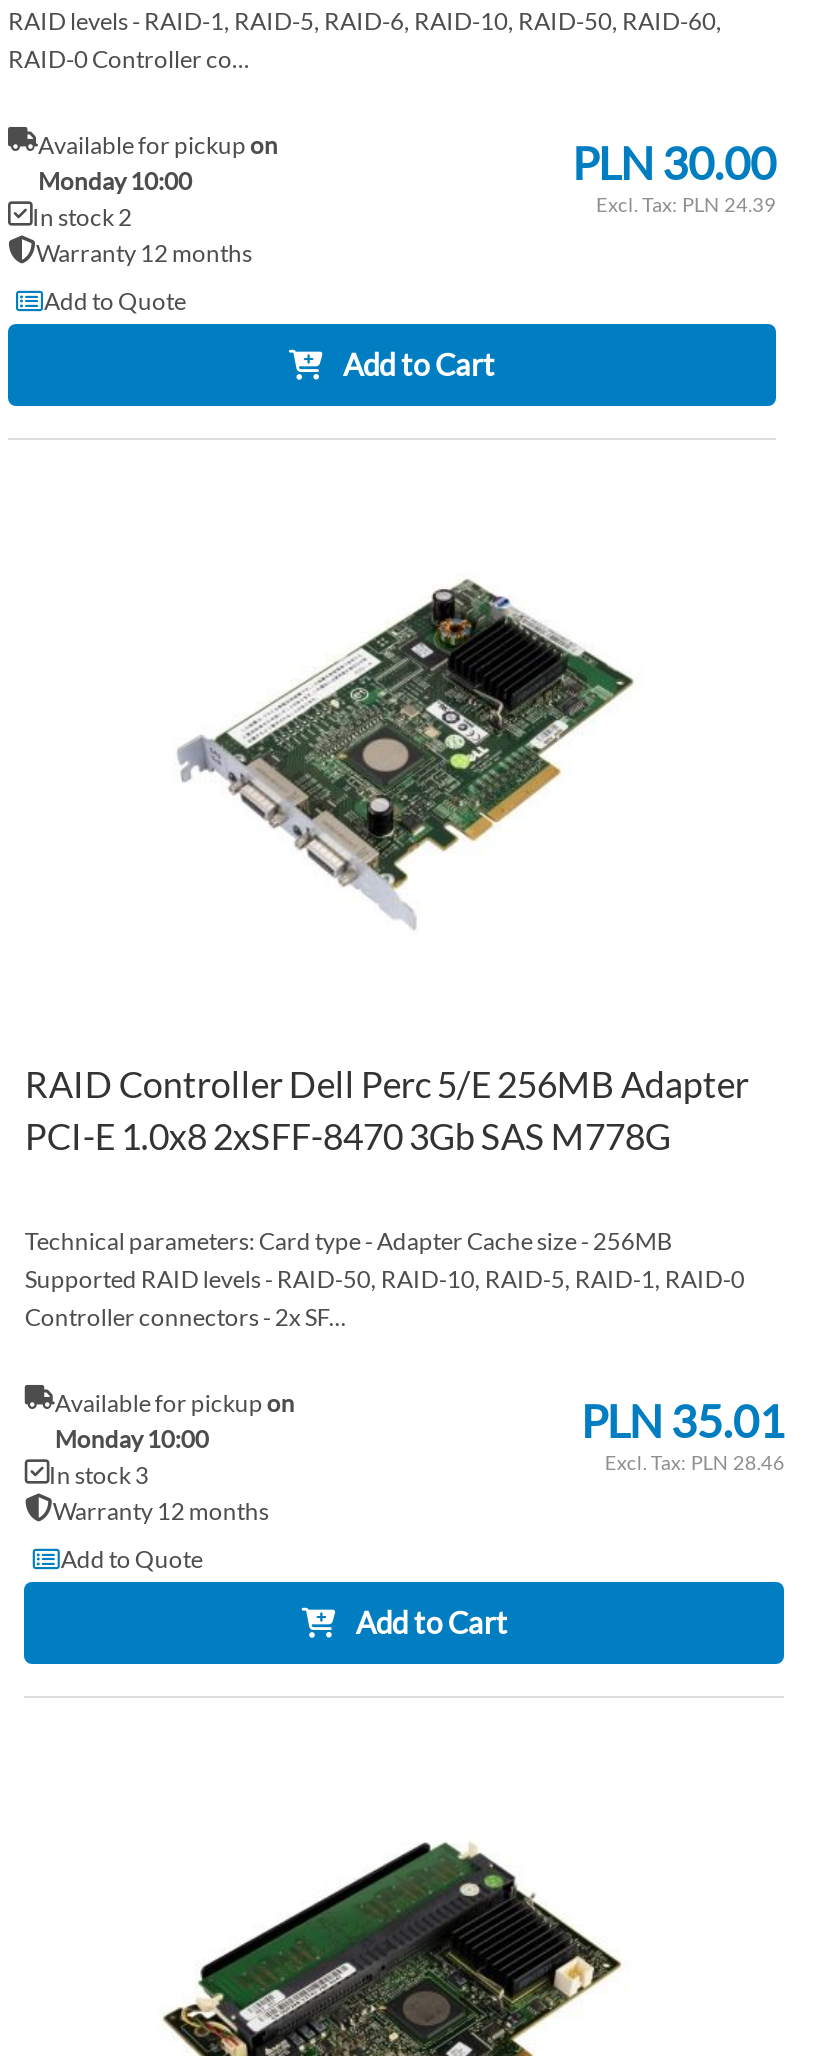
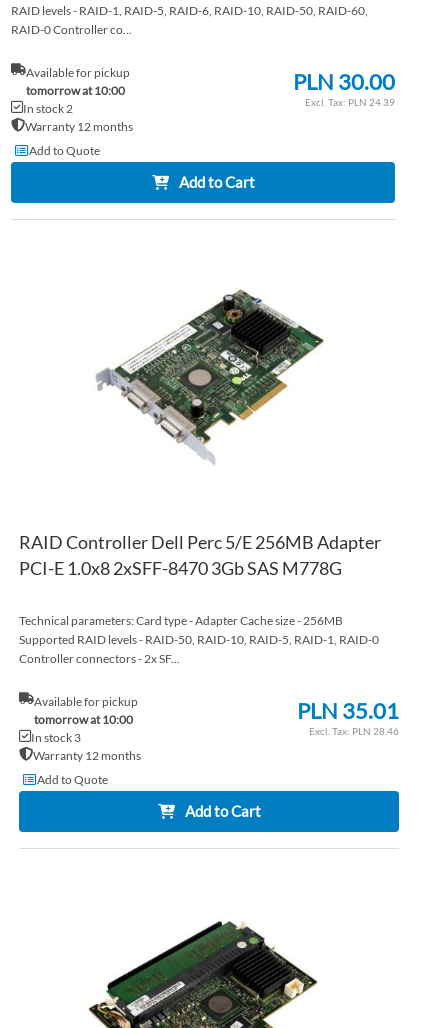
[38,130,278,196] Available for pickup on | Monday 10:00 -> [26,65,130,98] Available for pickup | tomorrow at 10:00
[55,1388,295,1454] Available for pickup on | Monday 10:00 -> [34,694,138,727] Available for pickup | tomorrow at 10:00

